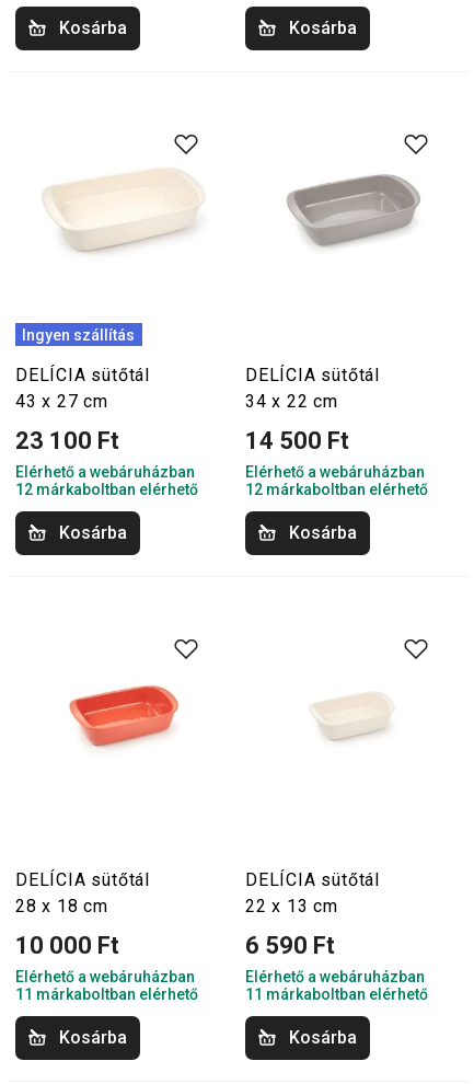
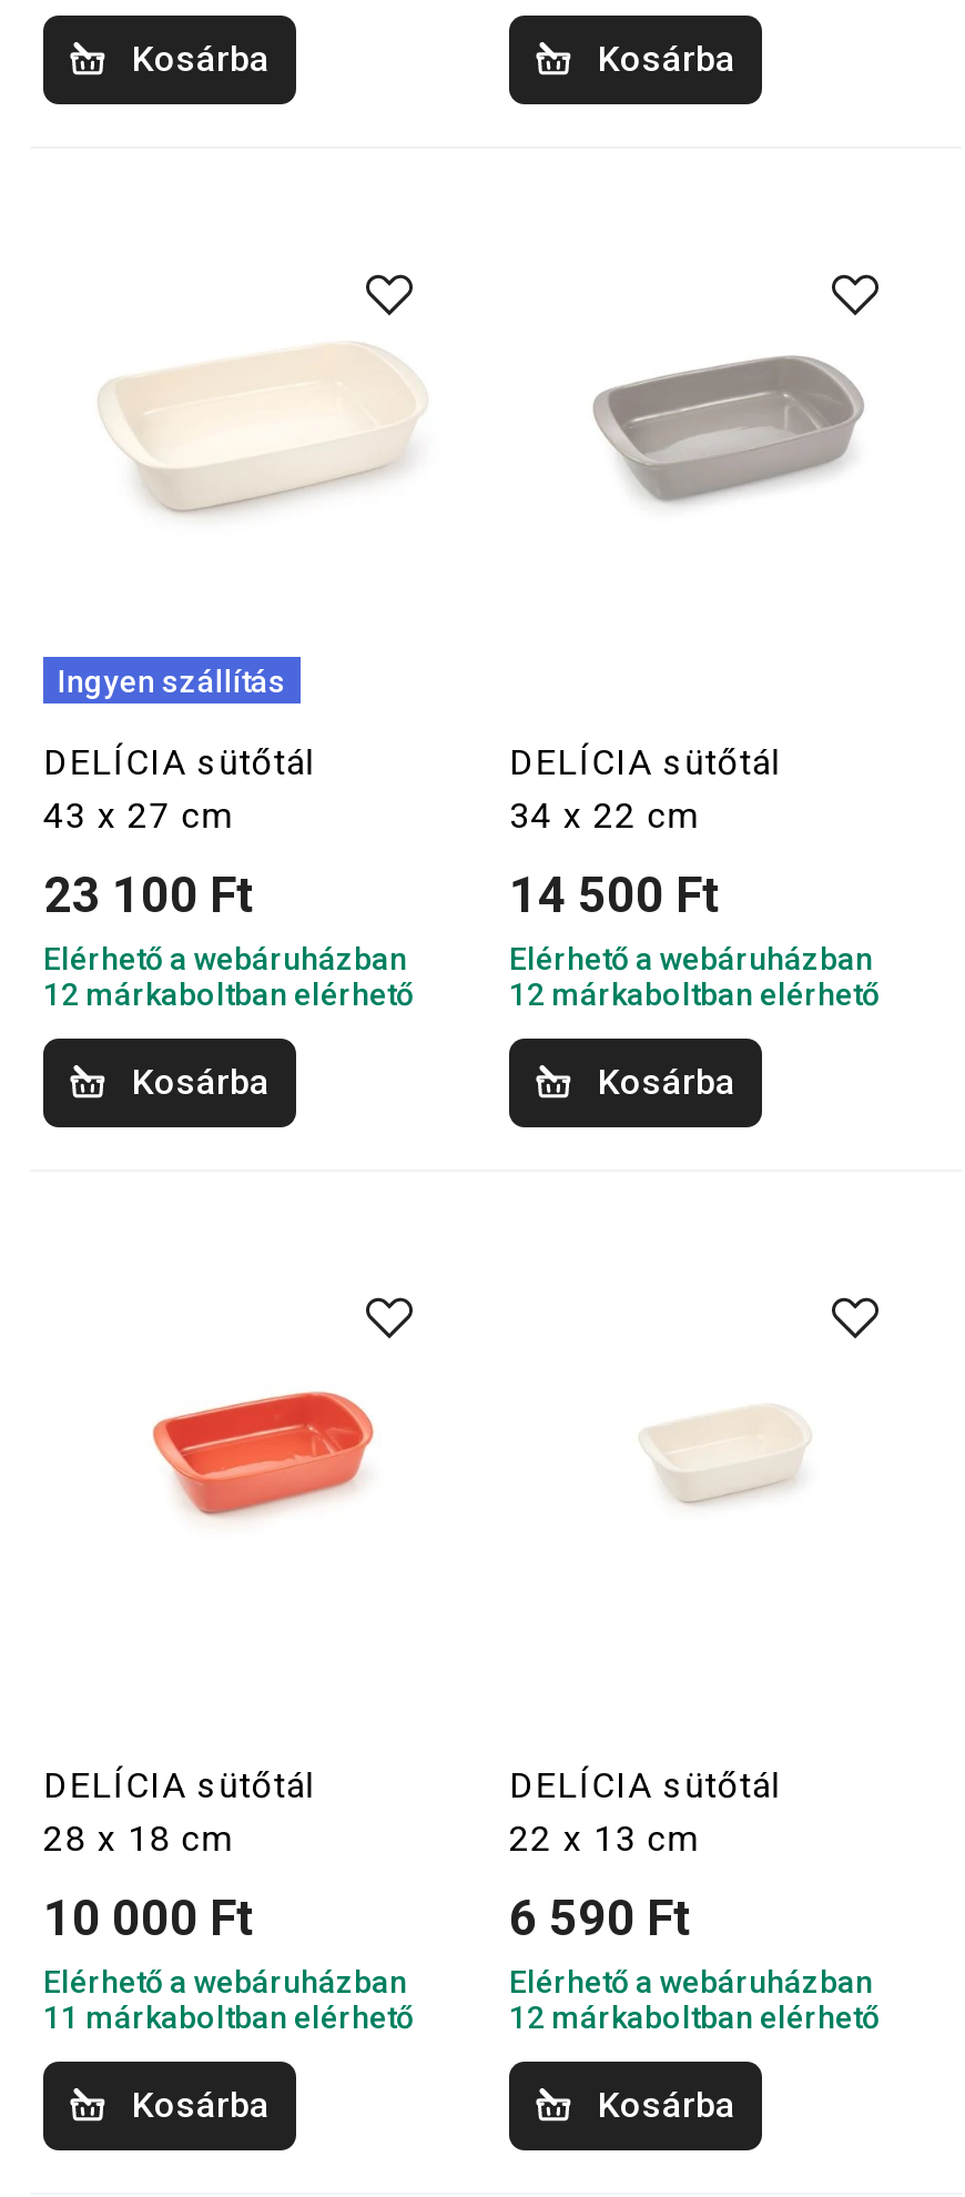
[245,985,428,1003] 11 márkaboltban elérhető -> [509,1999,880,2035] 12 márkaboltban elérhető

